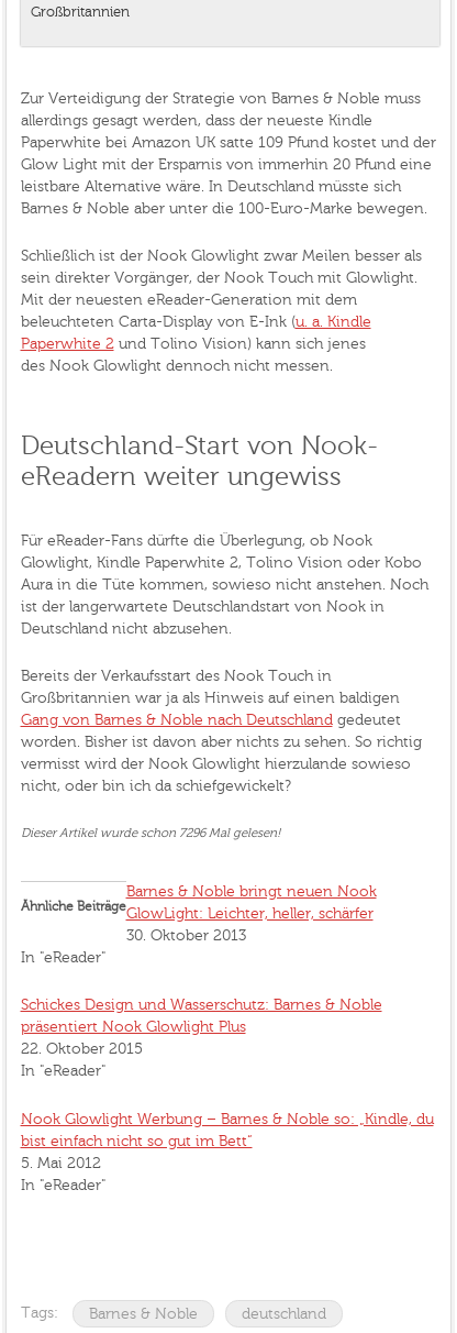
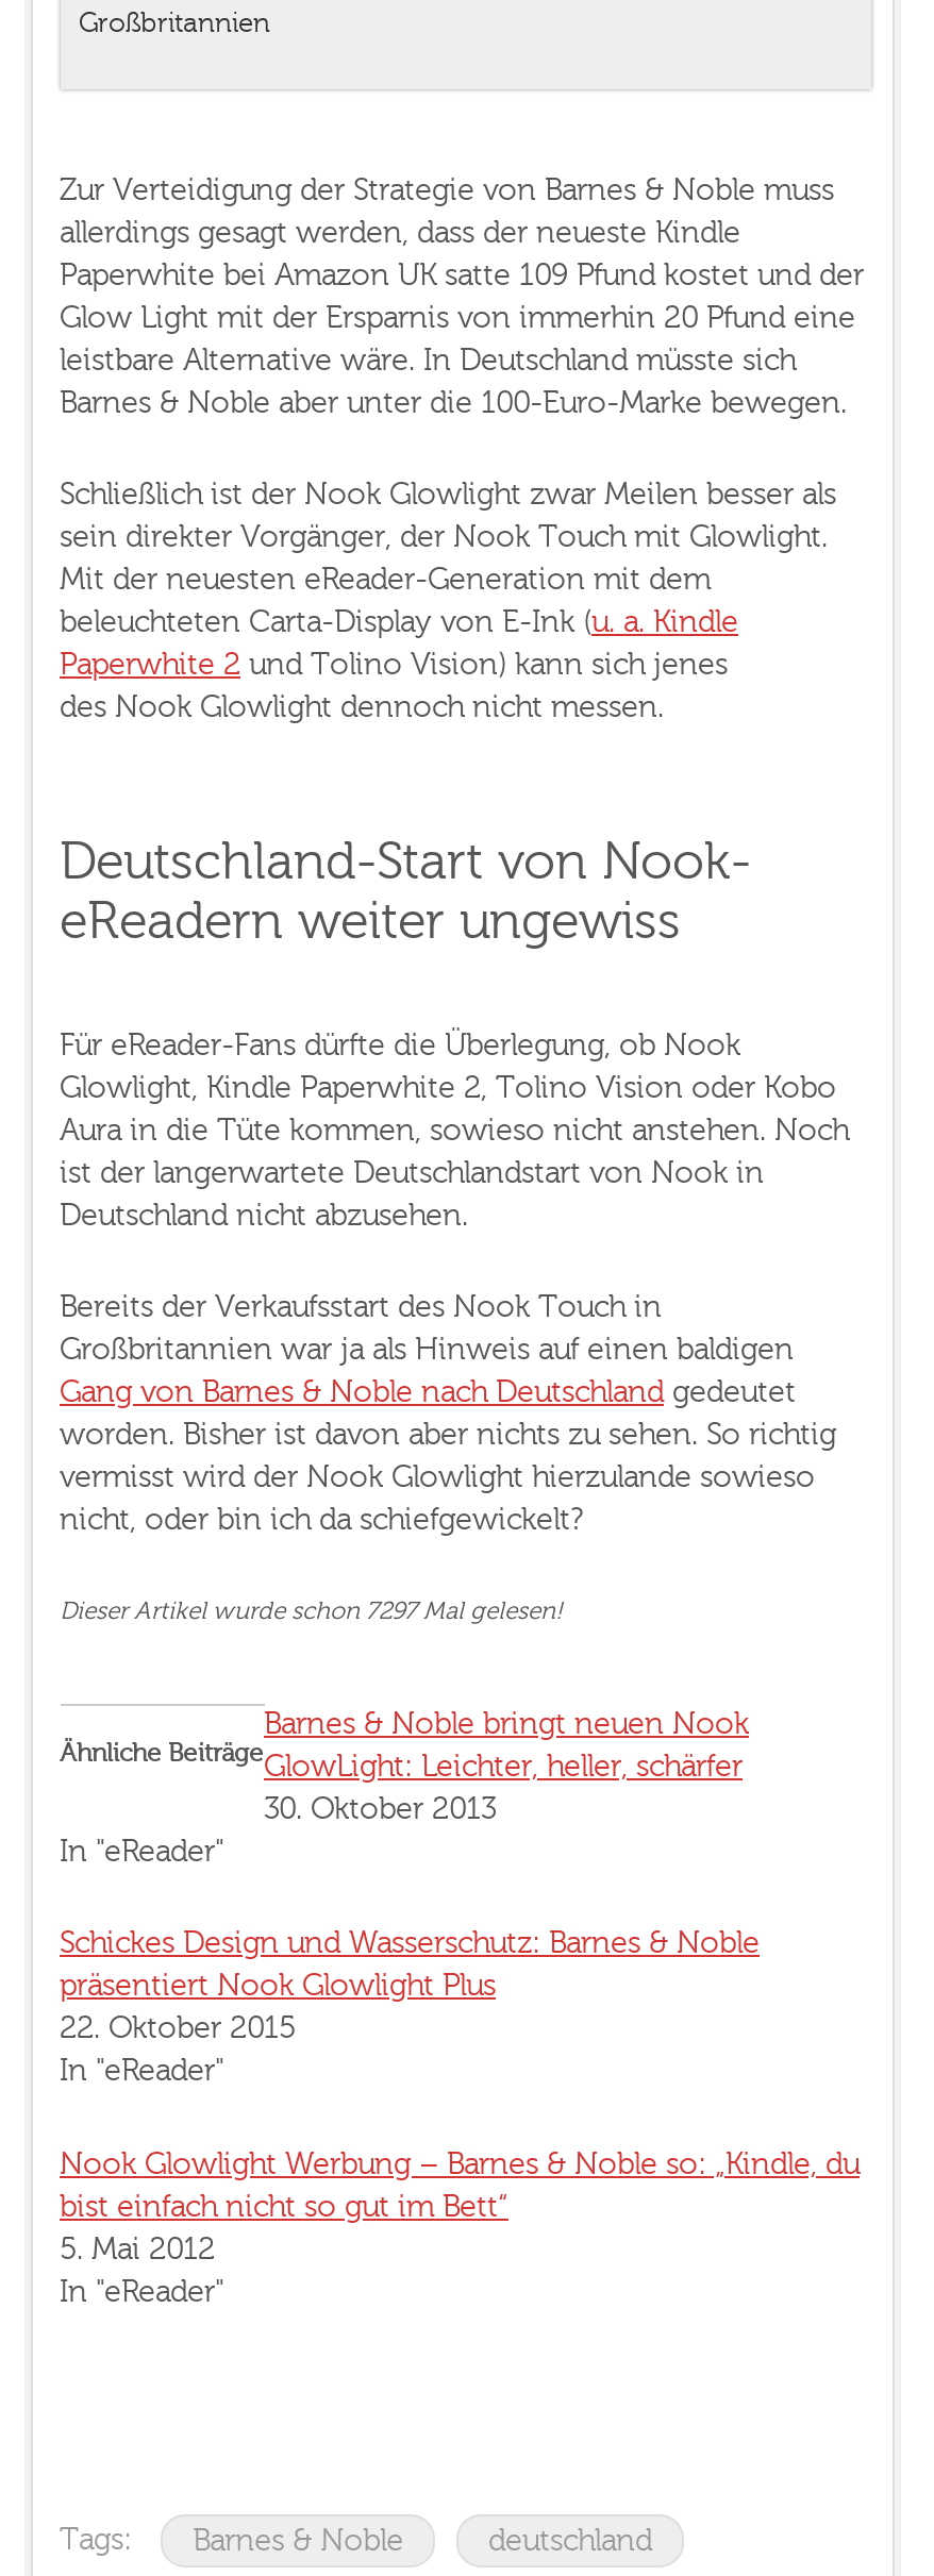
[20,826,280,840] Dieser Artikel wurde schon 7296 Mal gelesen! -> [60,1598,562,1626] Dieser Artikel wurde schon 7297 Mal gelesen!

